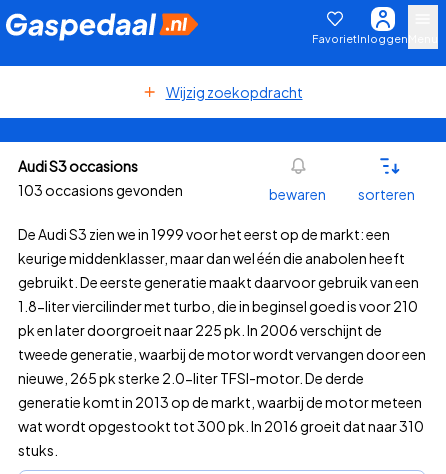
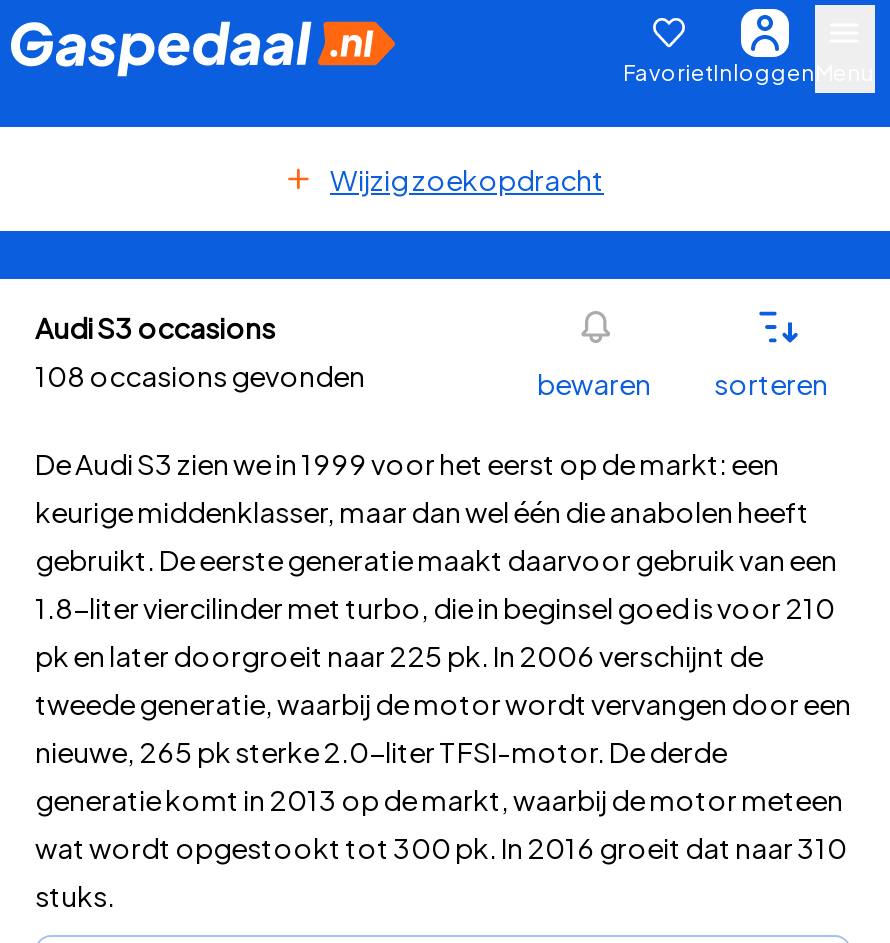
[18,181,183,199] 103 occasions gevonden -> [35,357,365,393] 108 occasions gevonden

